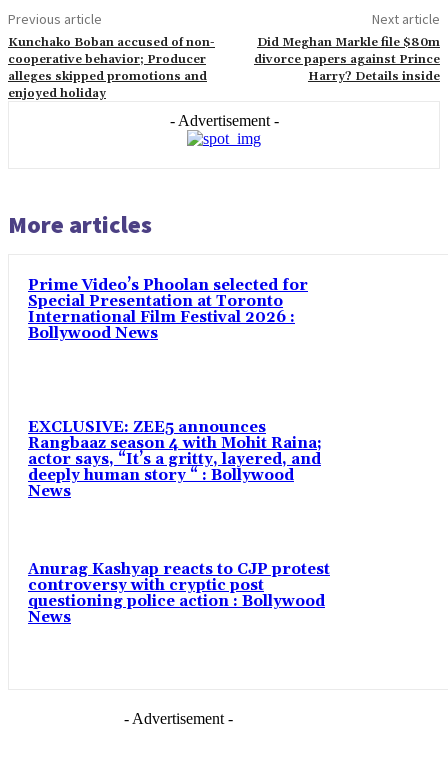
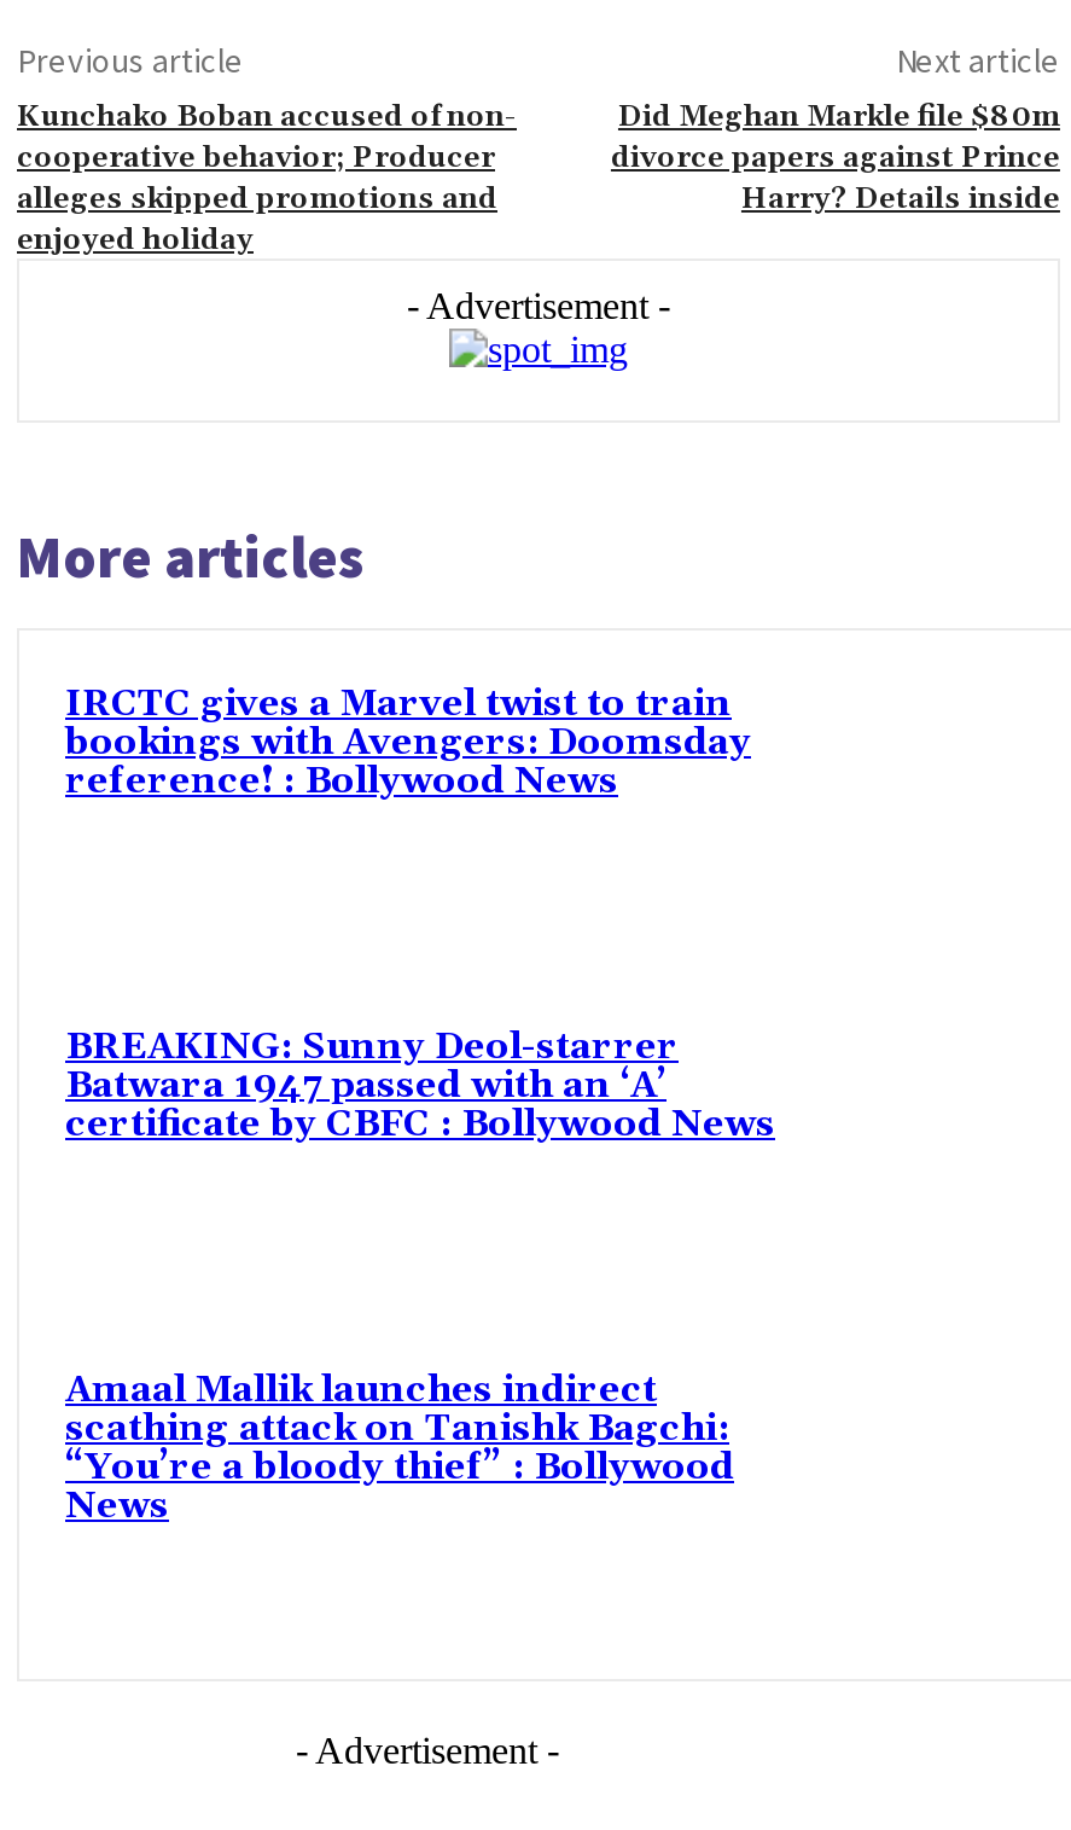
[28,275,308,342] Prime Video’s Phoolan selected for | Special Presentation at Toronto | International Film Festival 2026 : | Bollywood News -> [65,680,751,803] IRCTC gives a Marvel twist to train | bookings with Avengers: Doomsday | reference! : Bollywood News
[28,418,322,501] EXCLUSIVE: ZEE5 announces | Rangbaaz season 4 with Mohit Raina; | actor says, “It’s a gritty, layered, and | deeply human story “ : Bollywood | News -> [65,1024,775,1147] BREAKING: Sunny Deol-starrer | Batwara 1947 passed with an ‘A’ | certificate by CBFC : Bollywood News
[28,560,330,611] Anurag Kashyap reacts to CJP protest | controversy with cryptic post | questioning police action : Bollywood -> [65,1368,734,1491] Amaal Mallik launches indirect | scathing attack on Tanishk Bagchi: | “You’re a bloody thief” : Bollywood

